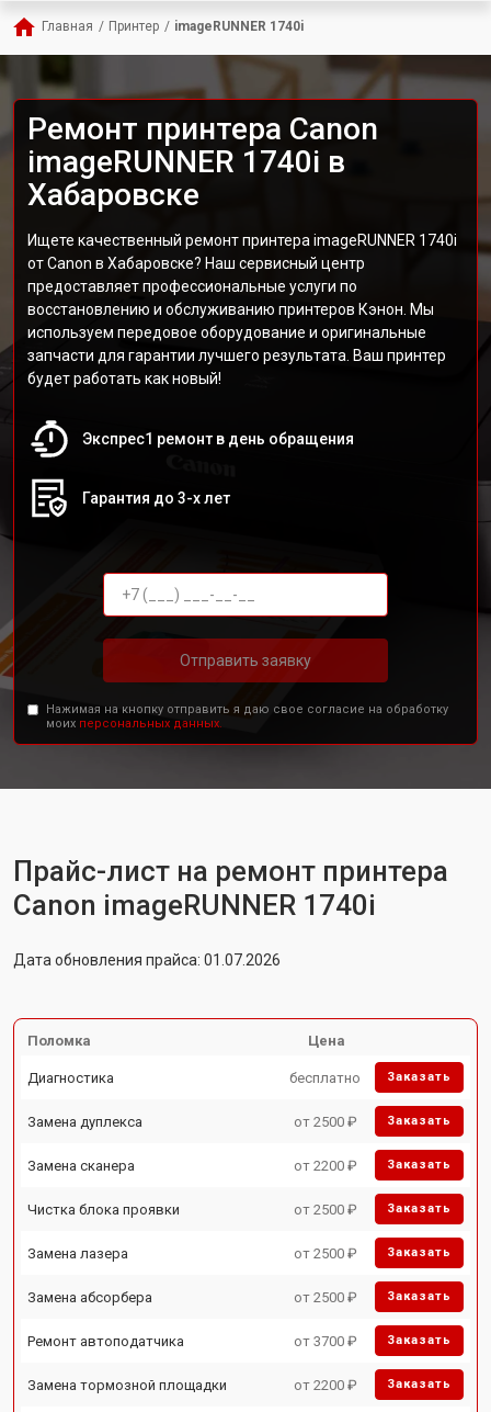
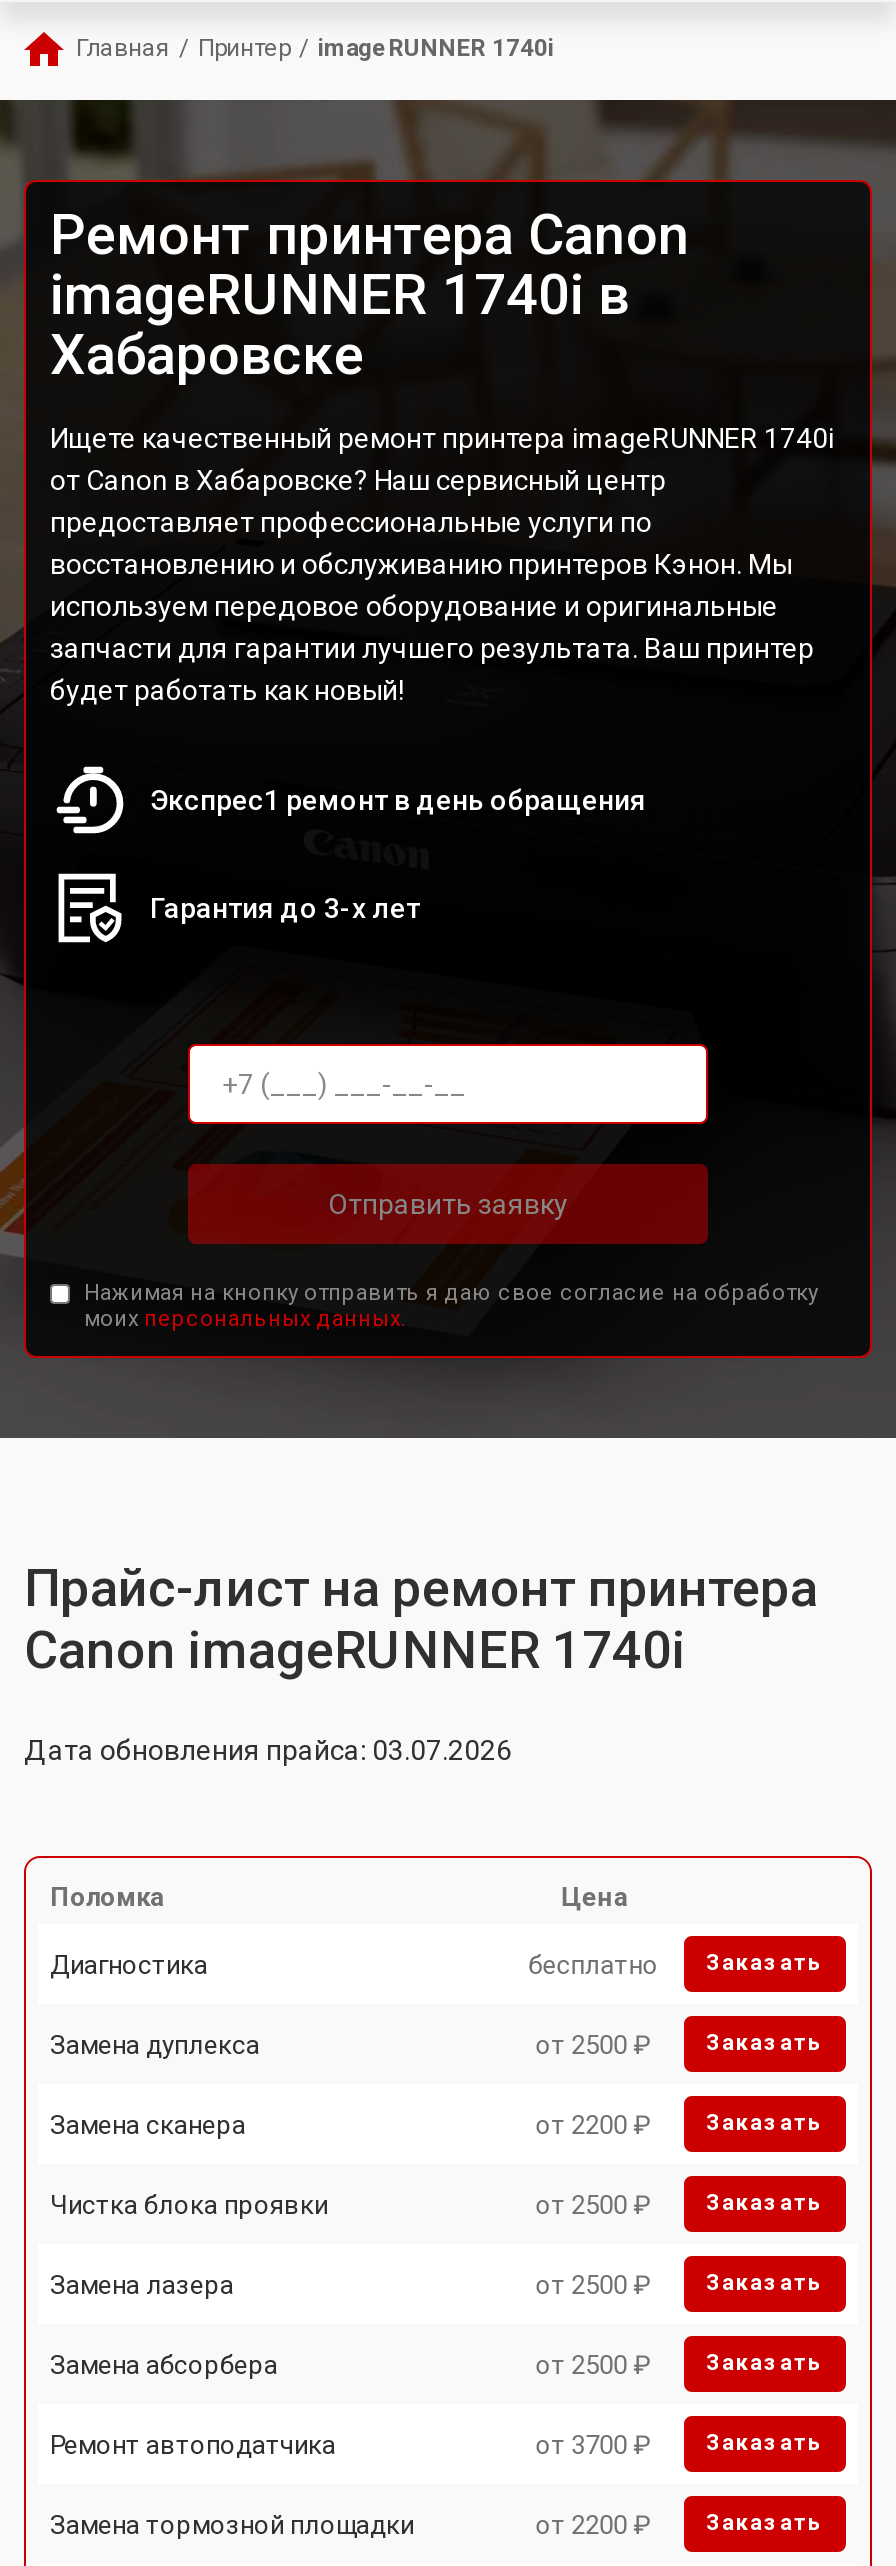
[13,951,281,969] Дата обновления прайса: 01.07.2026 -> [24,1734,512,1766] Дата обновления прайса: 03.07.2026

